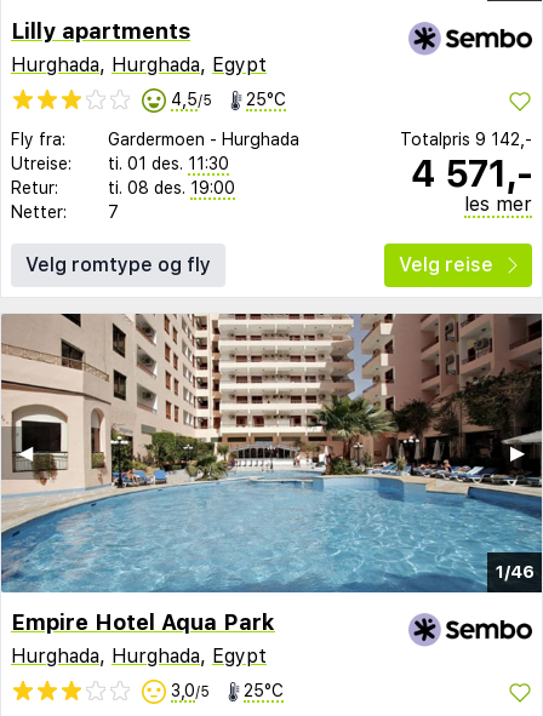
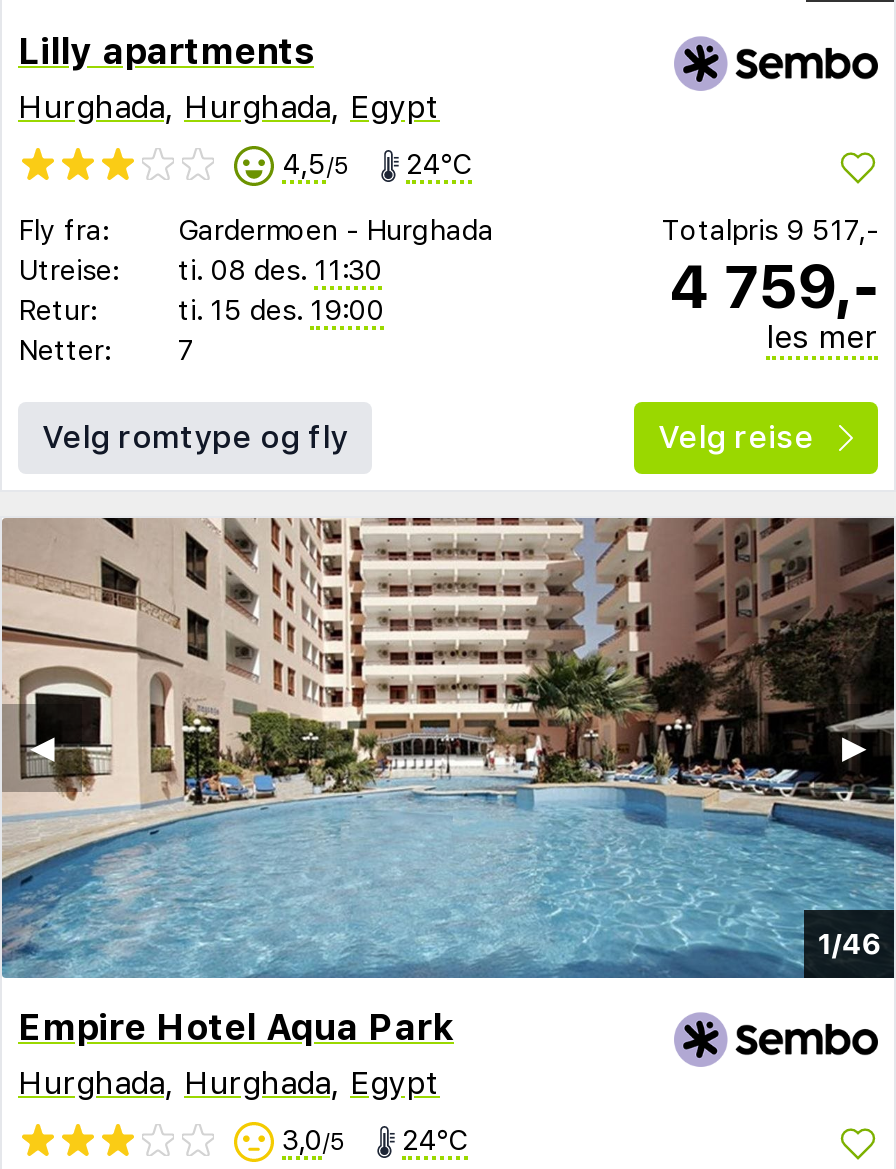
[171,90,286,109] 4,5/5 25°C -> [282,148,472,180] 4,5/5 24°C
[400,130,532,149] Totalpris 9 142,- -> [662,215,878,247] Totalpris 9 517,-
[11,154,229,174] Utreise: ti. 01 des. 11:30 -> [18,255,382,287] Utreise: ti. 08 des. 11:30
[411,152,532,195] 4 571,- -> [668,251,878,323] 4 759,-
[108,178,235,198] ti. 08 des. 19:00 -> [178,295,384,327] ti. 15 des. 19:00
[171,681,284,700] 3,0/5 25°C -> [282,1124,468,1156] 3,0/5 24°C

